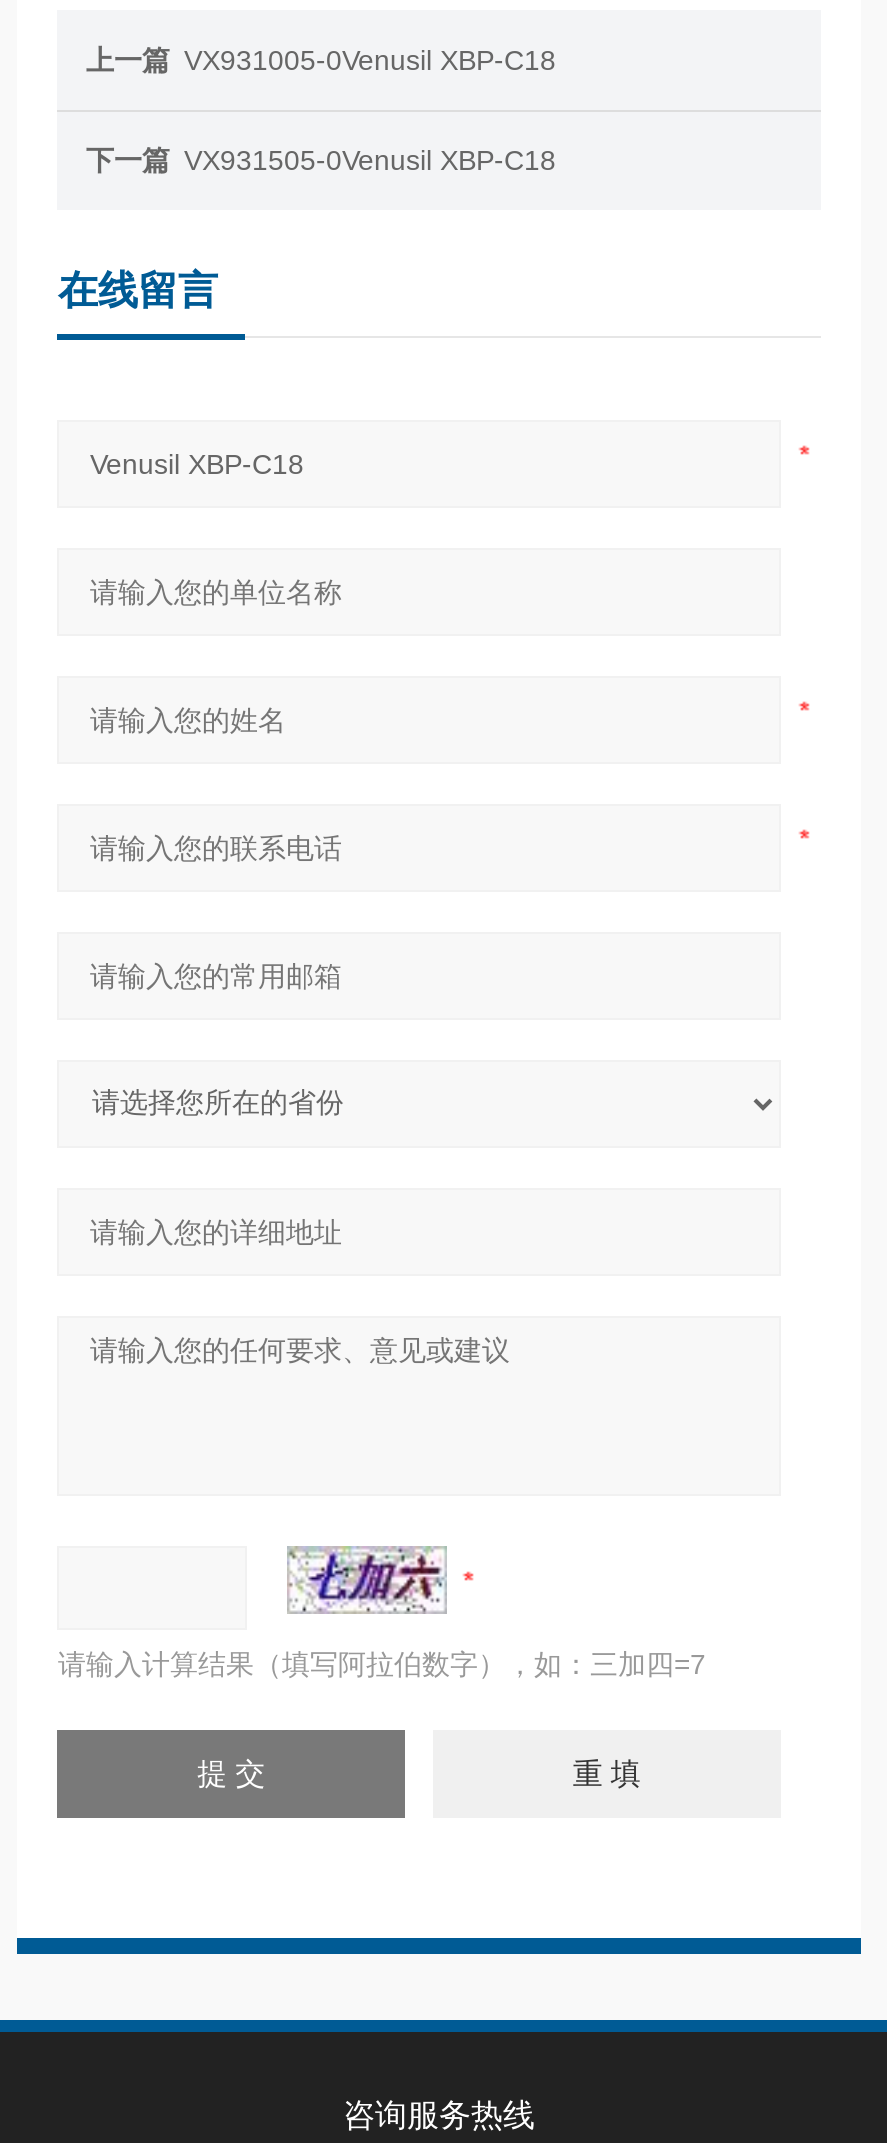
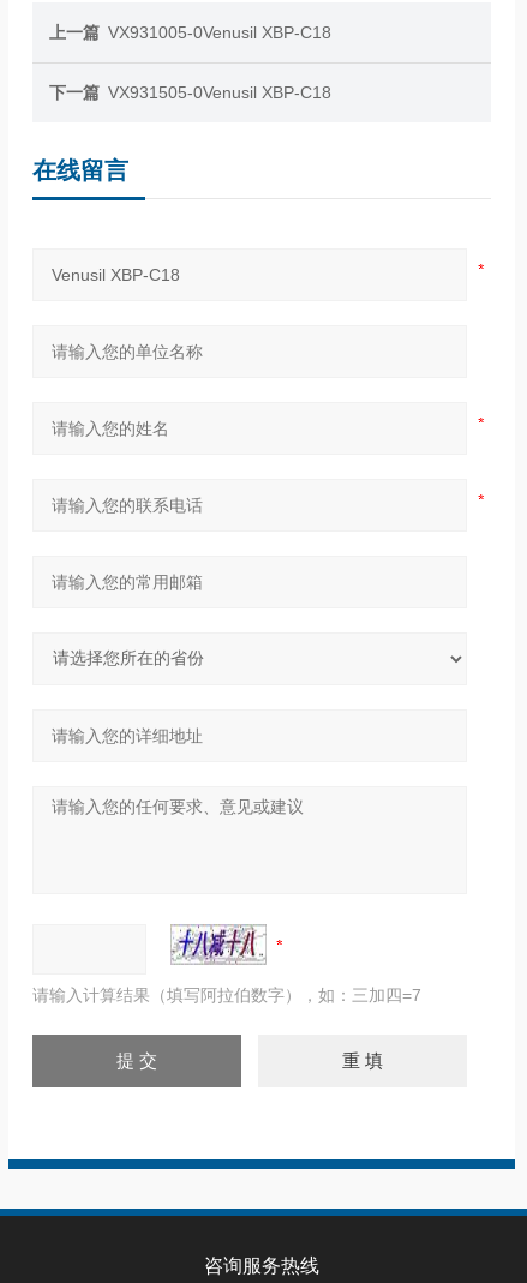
[287,1546,445,1612] [image] -> [172,925,265,964] [image]

